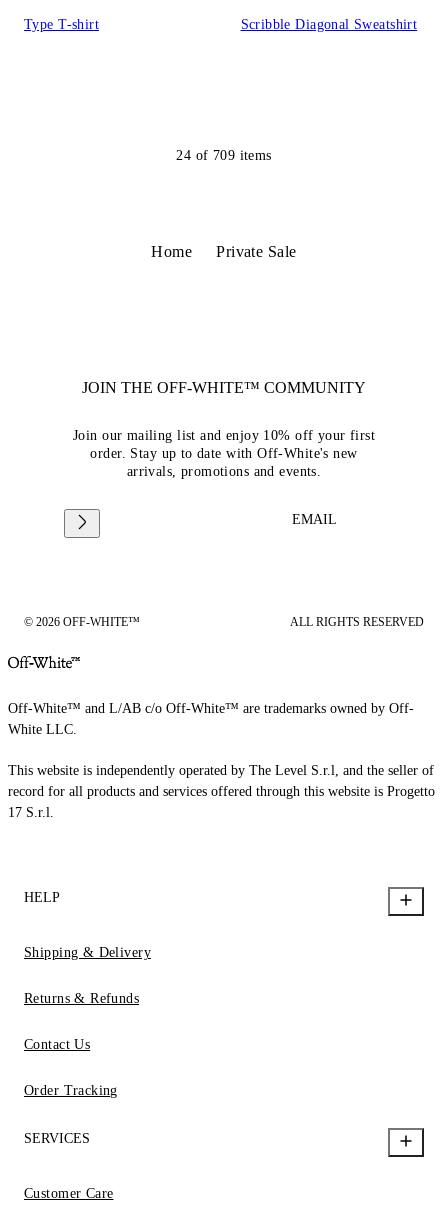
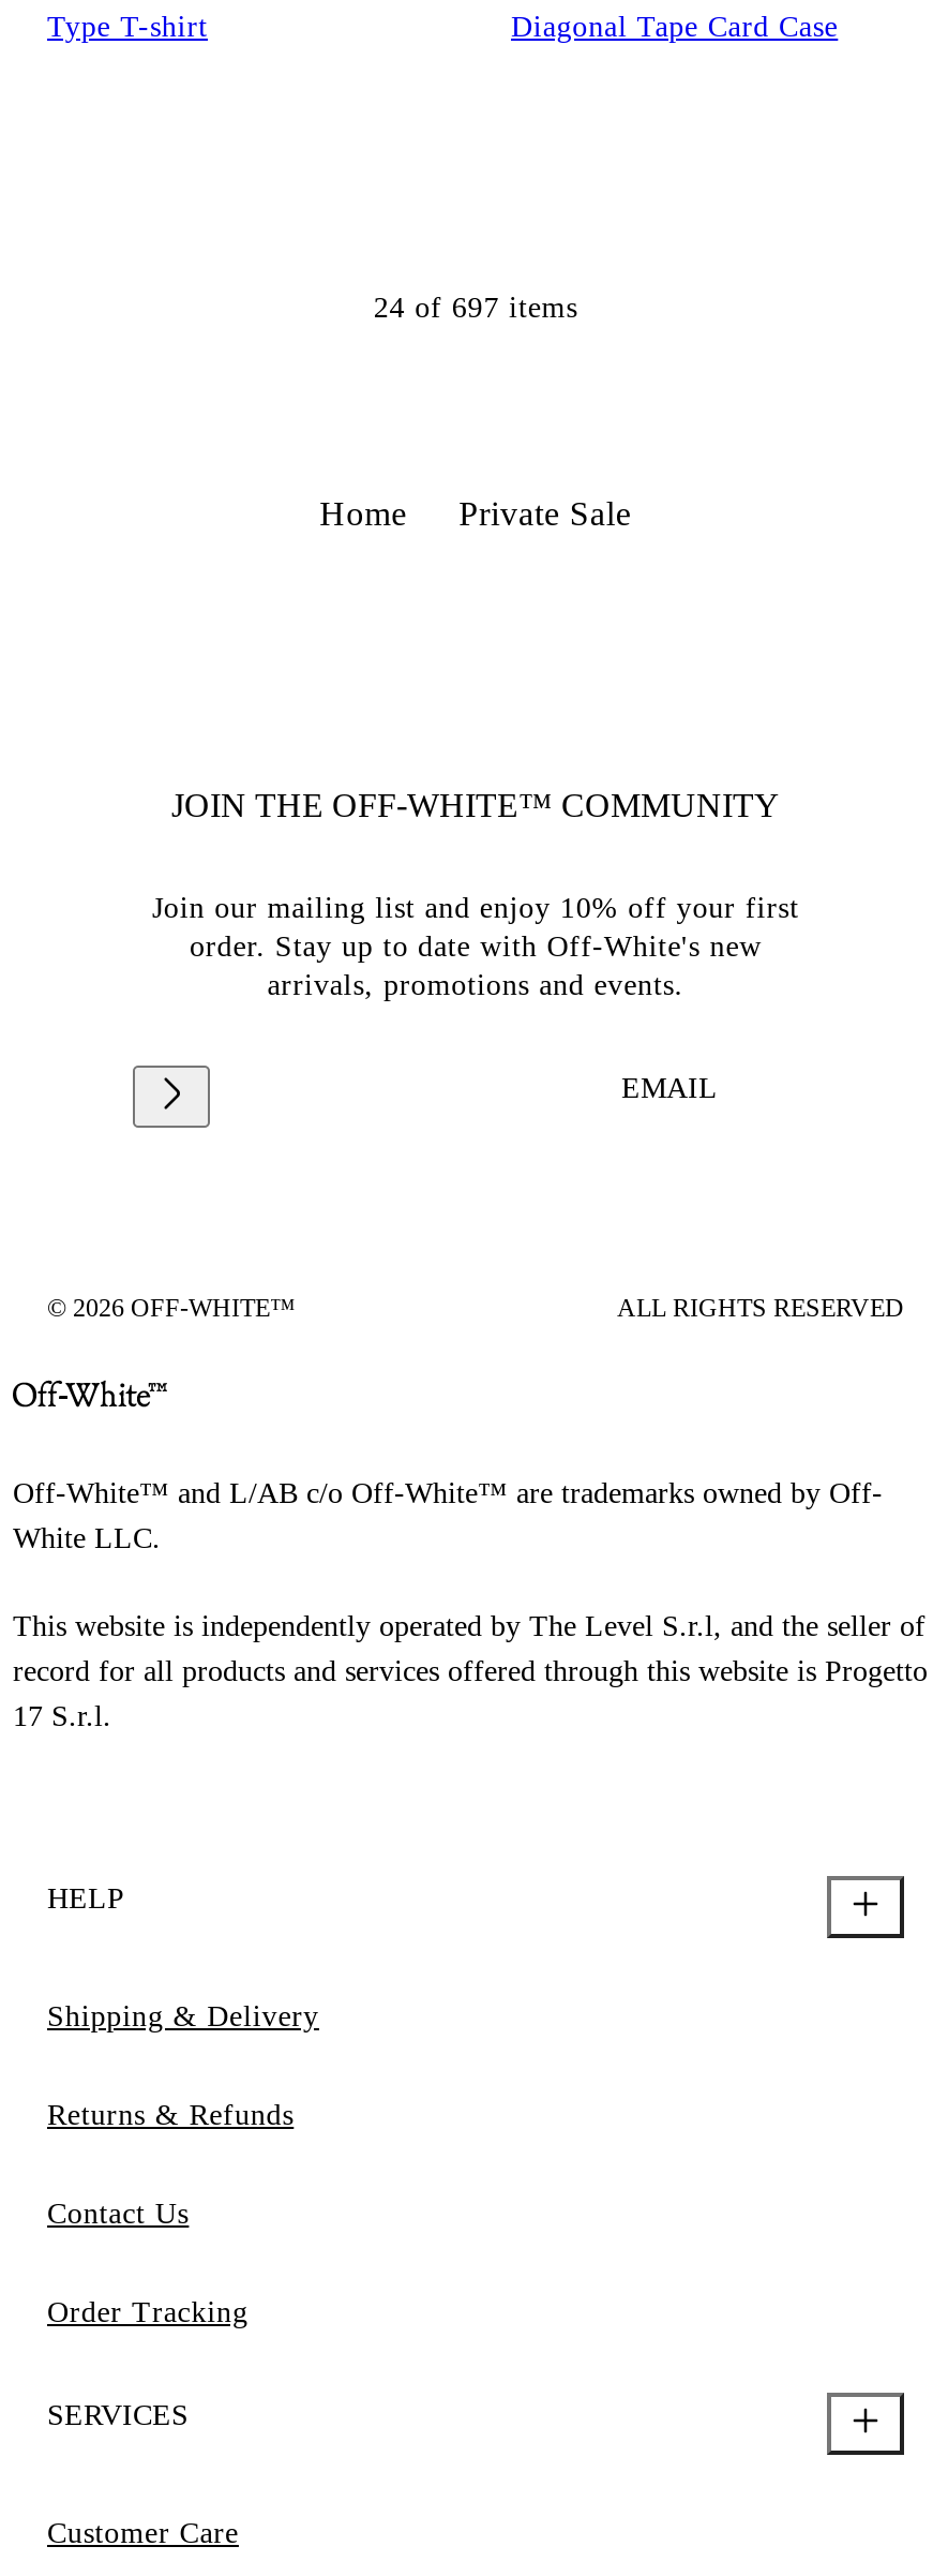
[240,17,417,32] Scribble Diagonal Sweatshirt -> [511,11,838,44] Diagonal Tape Card Case
[176,148,272,163] 24 of 709 items -> [373,291,578,324] 24 of 697 items

